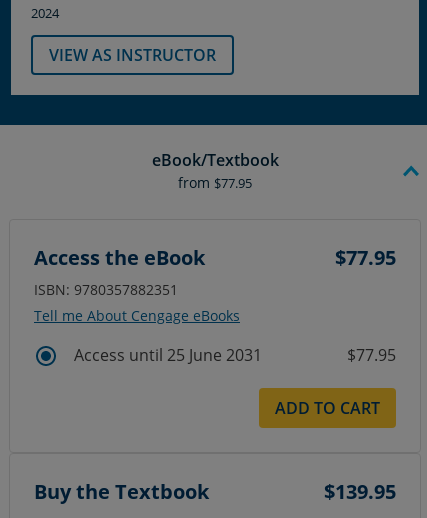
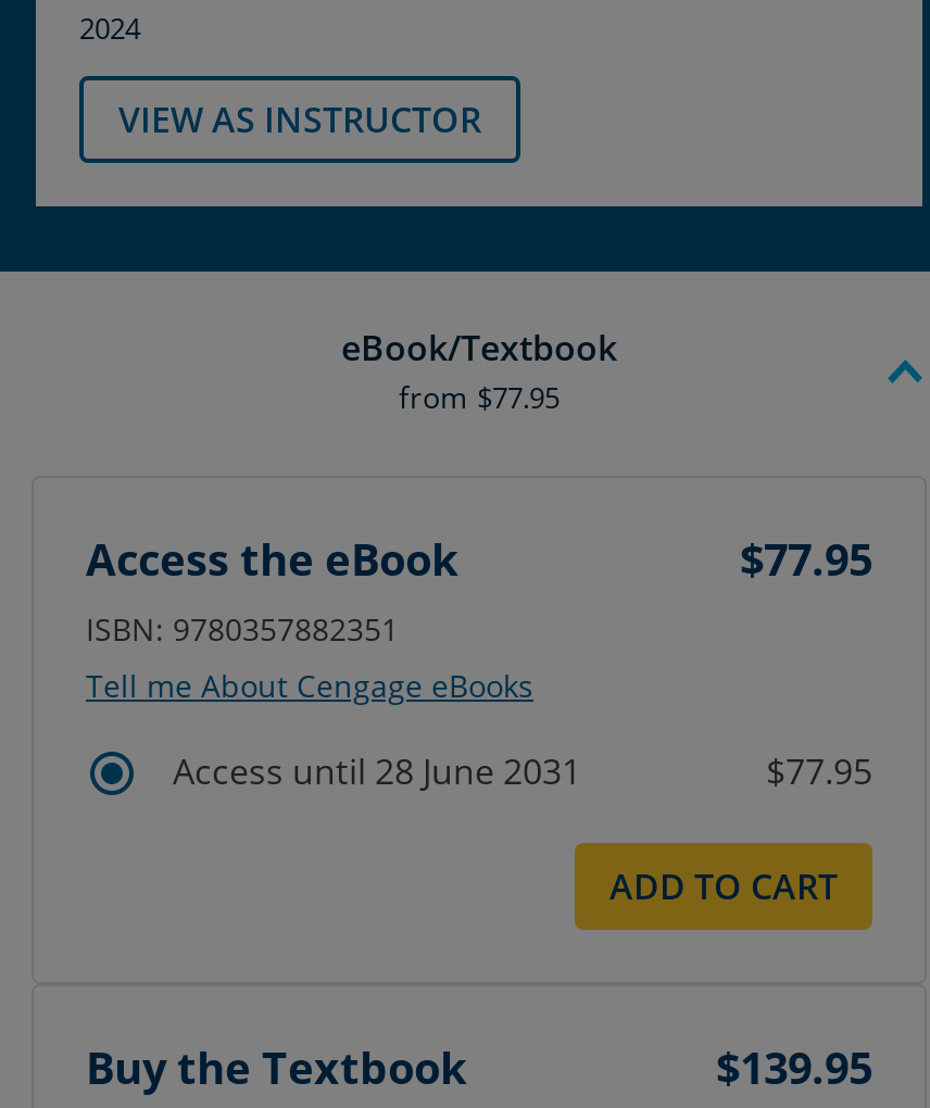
[74,344,262,366] Access until 25 June 2031 -> [173,747,581,795] Access until 28 June 2031

